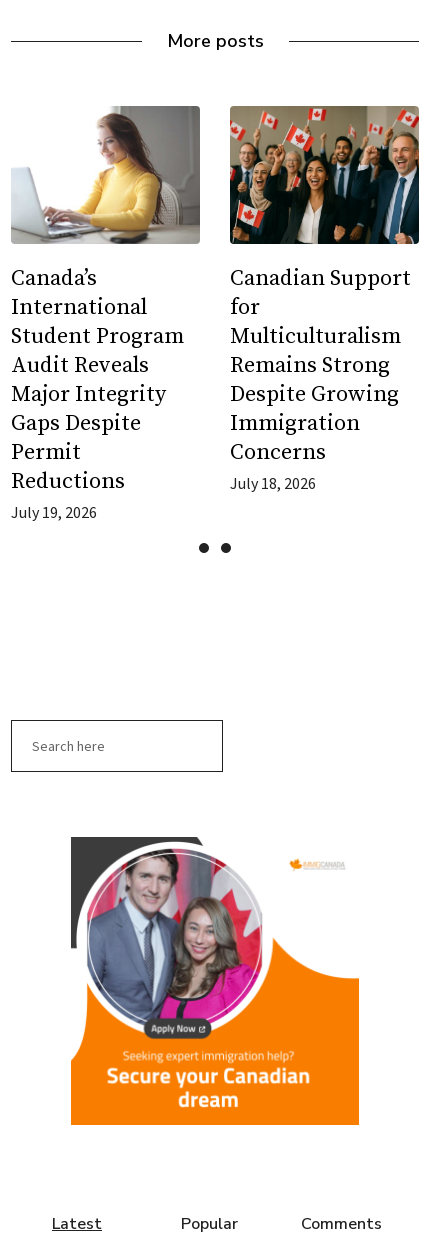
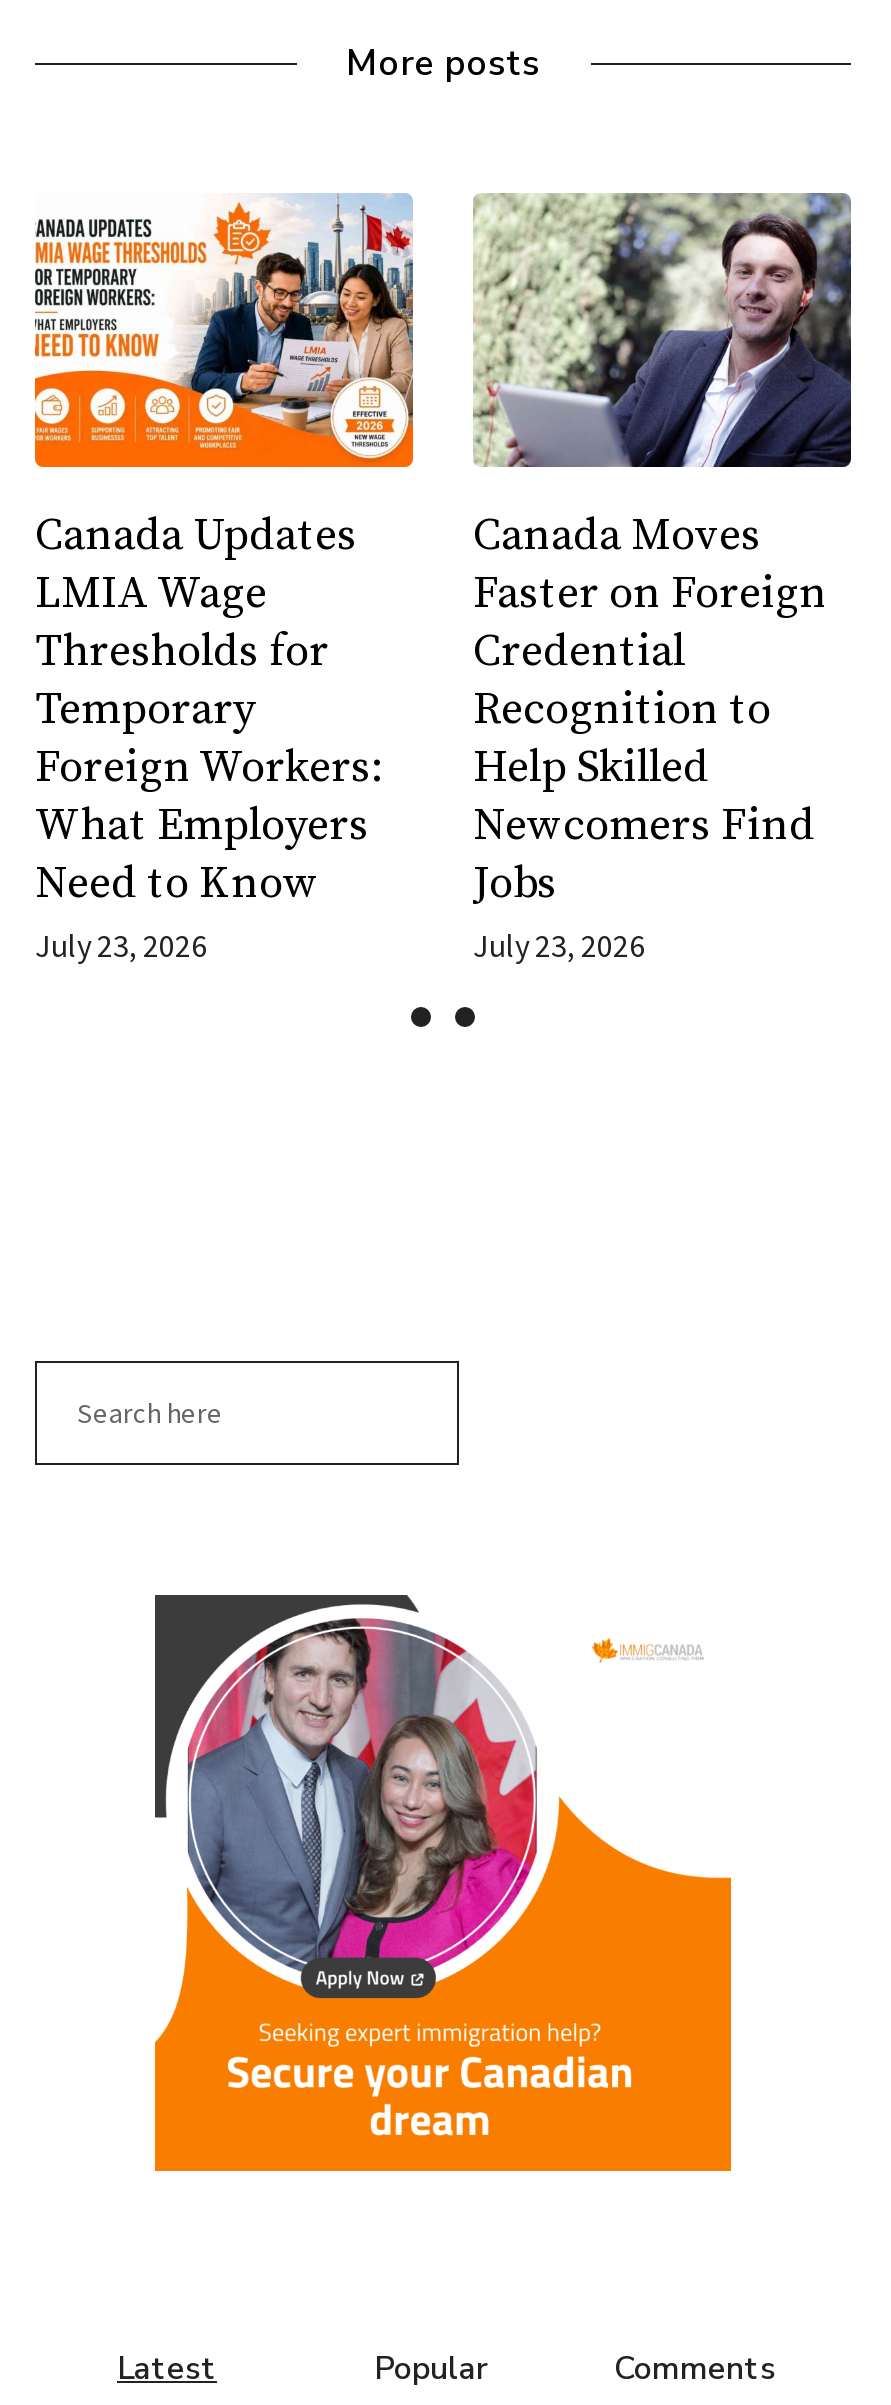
[11,105,200,522] [image] | Canada’s | International | Student Program | Audit Reveals | Major Integrity | Gaps Despite | Permit | Reductions | July 19, 2026 -> [33,192,415,966] [image] | Canada Updates | LMIA Wage | Thresholds for | Temporary | Foreign Workers: | What Employers | Need to Know | July 23, 2026
[229,105,420,493] [image] | Canadian Support | for | Multiculturalism | Remains Strong | Despite Growing | Immigration | Concerns | July 18, 2026 -> [473,192,851,966] [image] | Canada Moves | Faster on Foreign | Credential | Recognition to | Help Skilled | Newcomers Find | Jobs | July 23, 2026

